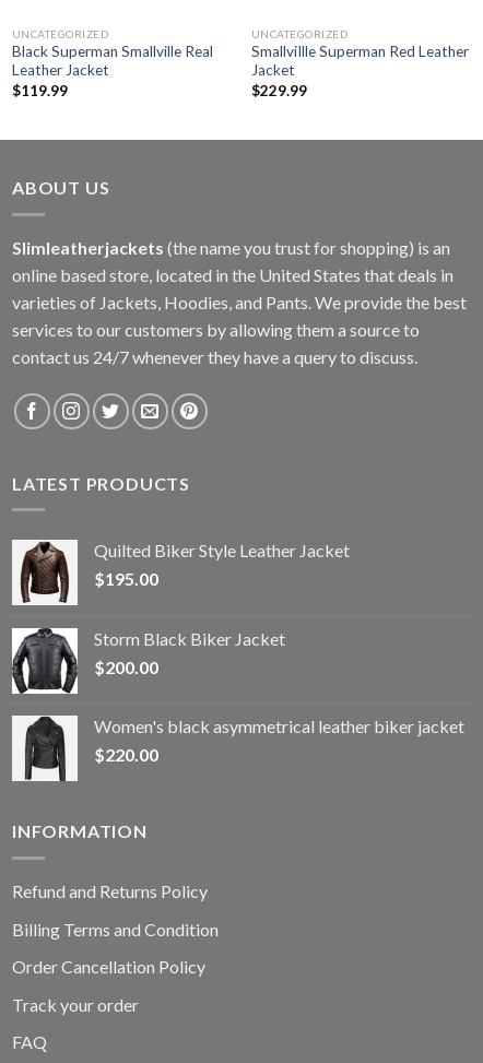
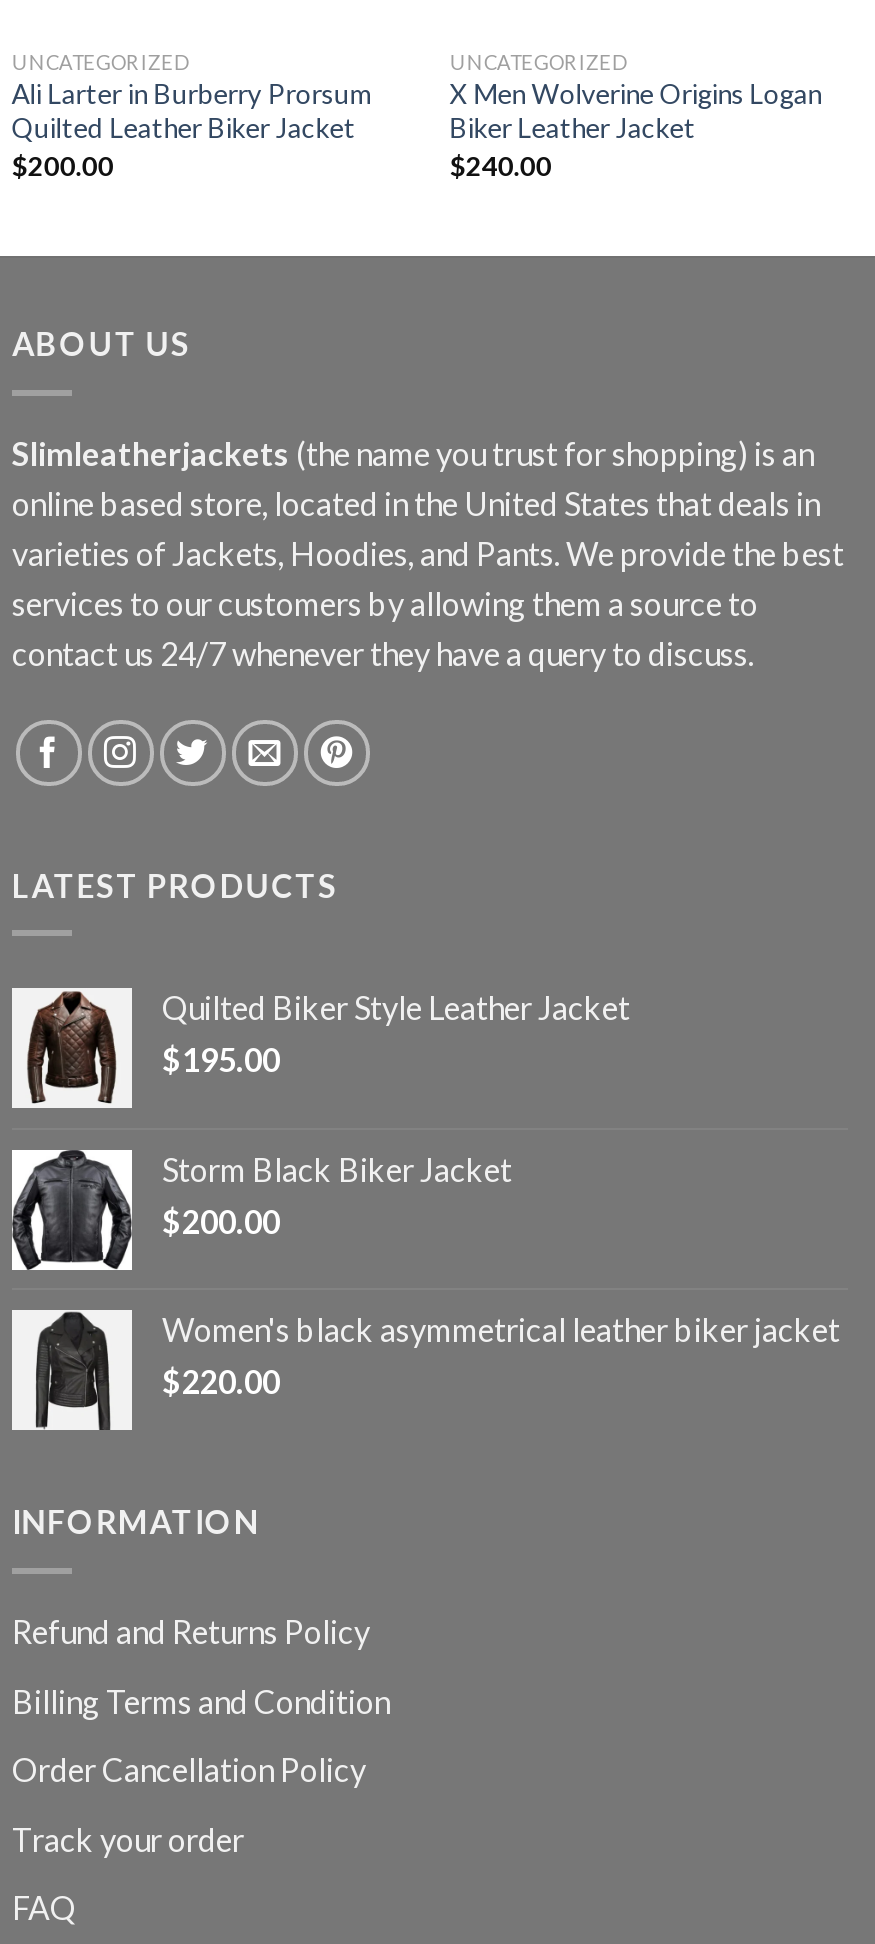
[12,43,213,99] Black Superman Smallville Real | Leather Jacket | $119.99 -> [12,79,372,181] Ali Larter in Burberry Prorsum | Quilted Leather Biker Jacket | $200.00
[251,43,469,99] SmallviIlle Superman Red Leather | Jacket | $229.99 -> [450,79,822,181] X Men Wolverine Origins Logan | Biker Leather Jacket | $240.00

